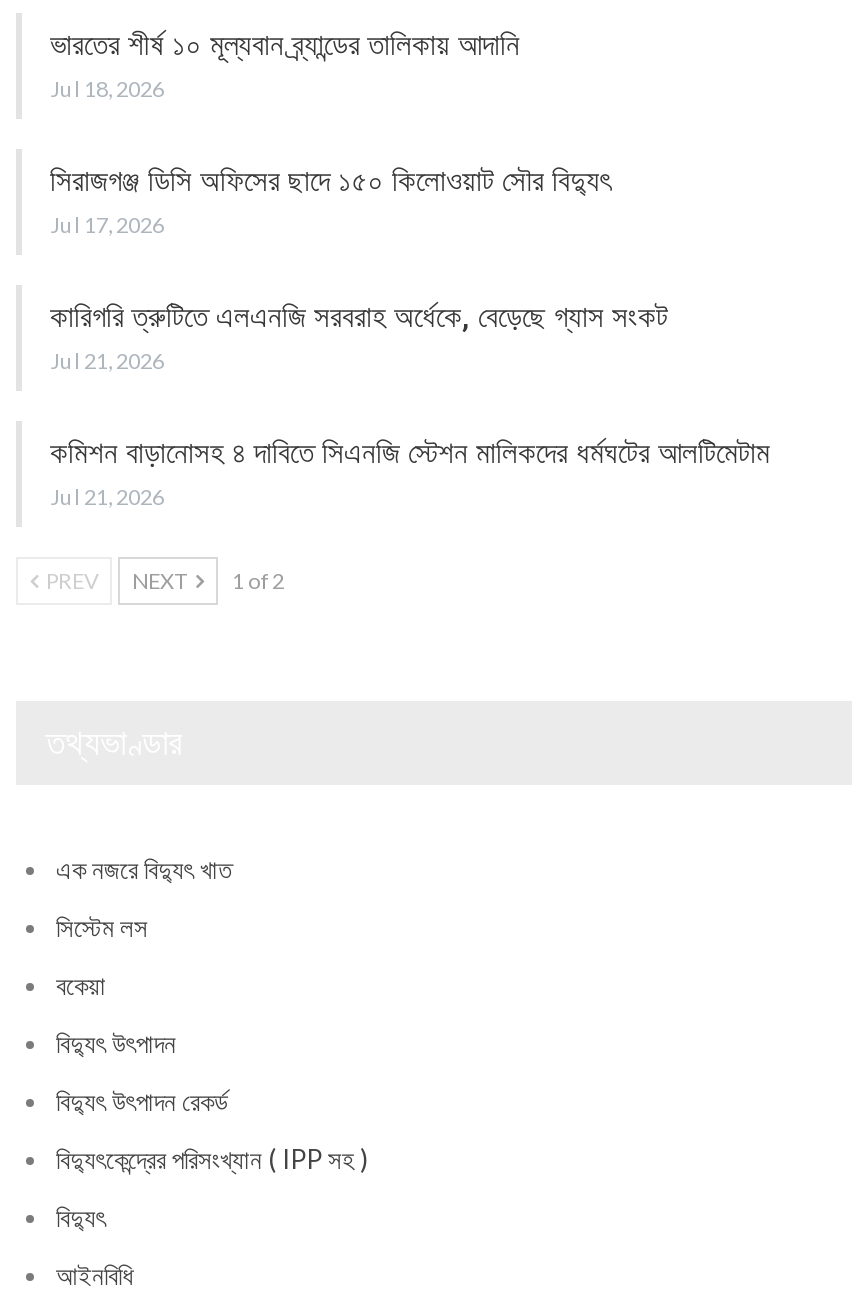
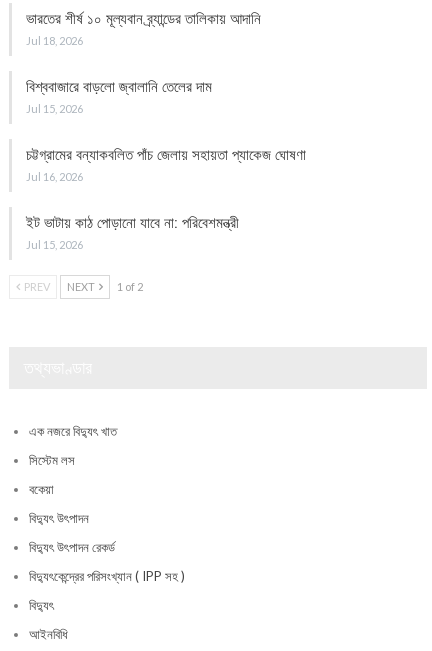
[50,162,610,236] সিরাজগঞ্জ ডিসি অফিসের ছাদে ১৫০ কিলোওয়াট সৌর বিদ্যুৎ | Jul 17, 2026 -> [26,78,212,115] বিশ্ববাজারে বাড়লো জ্বালানি তেলের দাম | Jul 15, 2026
[50,298,668,372] কারিগরি ত্রুটিতে এলএনজি সরবরাহ অর্ধেকে, বেড়েছে গ্যাস সংকট | Jul 21, 2026 -> [26,146,310,183] চট্টগ্রামের বন্যাকবলিত পাঁচ জেলায় সহায়তা প্যাকেজ ঘোষণা | Jul 16, 2026
[50,434,770,508] কমিশন বাড়ানোসহ ৪ দাবিতে সিএনজি স্টেশন মালিকদের ধর্মঘটের আলটিমেটাম | Jul 21, 2026 -> [26,214,243,251] ইট ভাটায় কাঠ পোড়ানো যাবে না: পরিবেশমন্ত্রী | Jul 15, 2026

